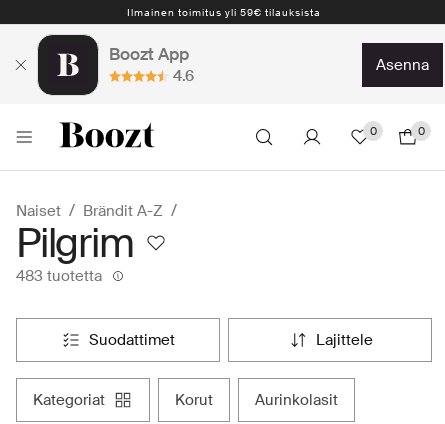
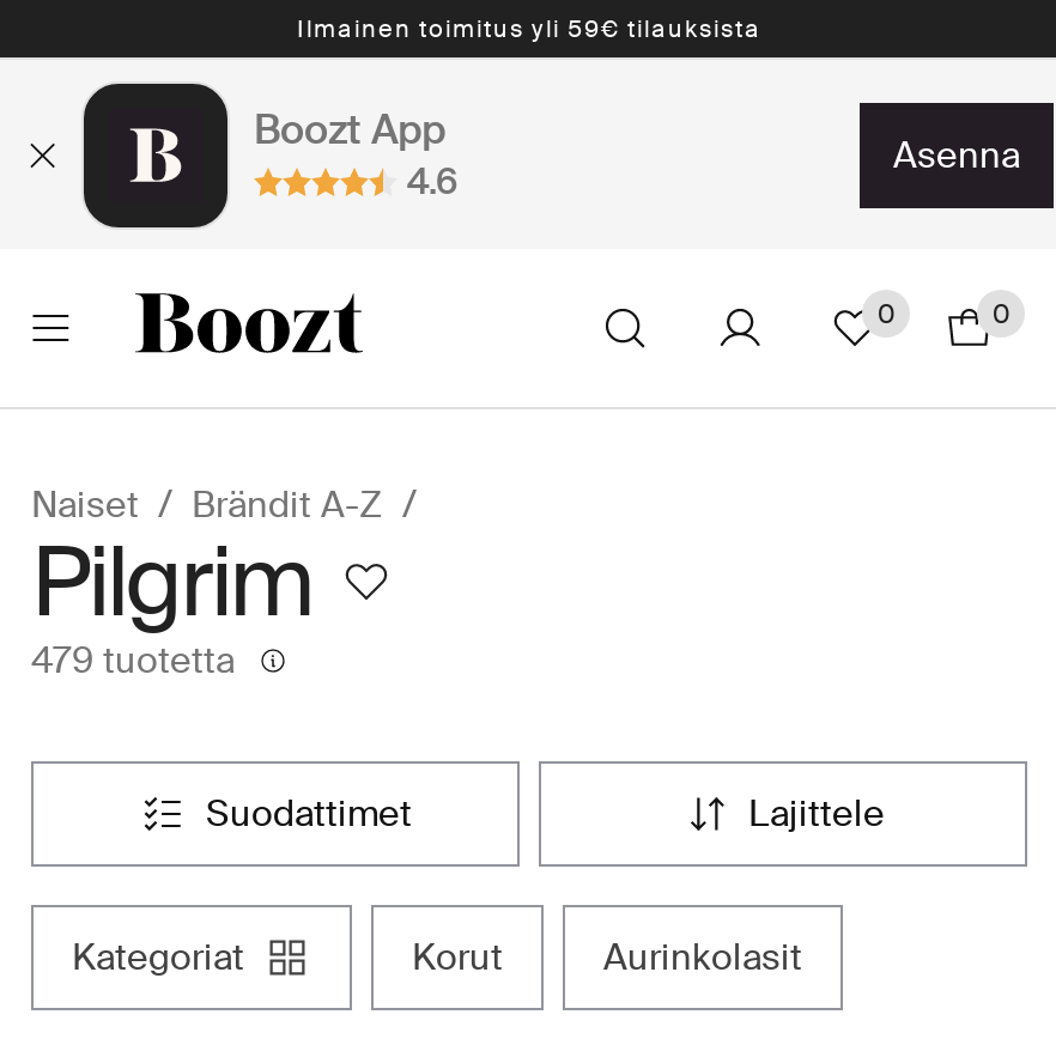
[16,266,102,286] 483 tuotetta -> [31,637,235,685] 479 tuotetta

